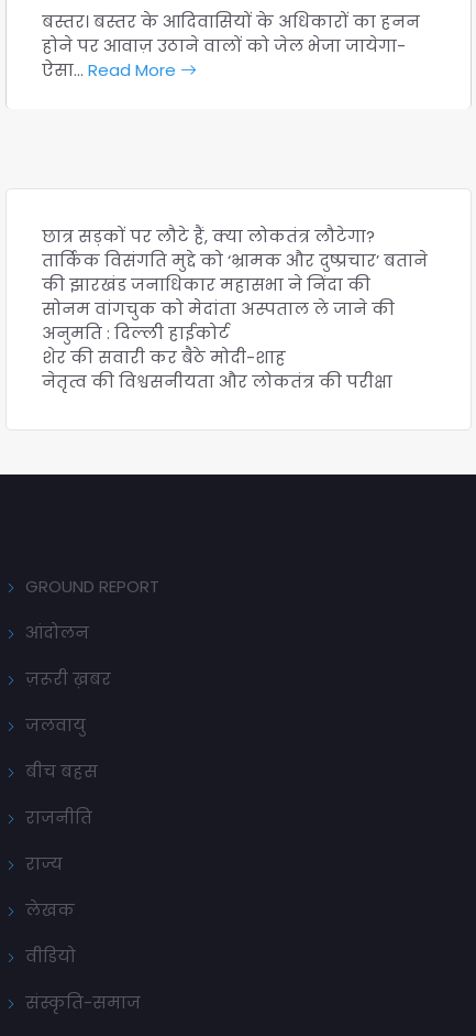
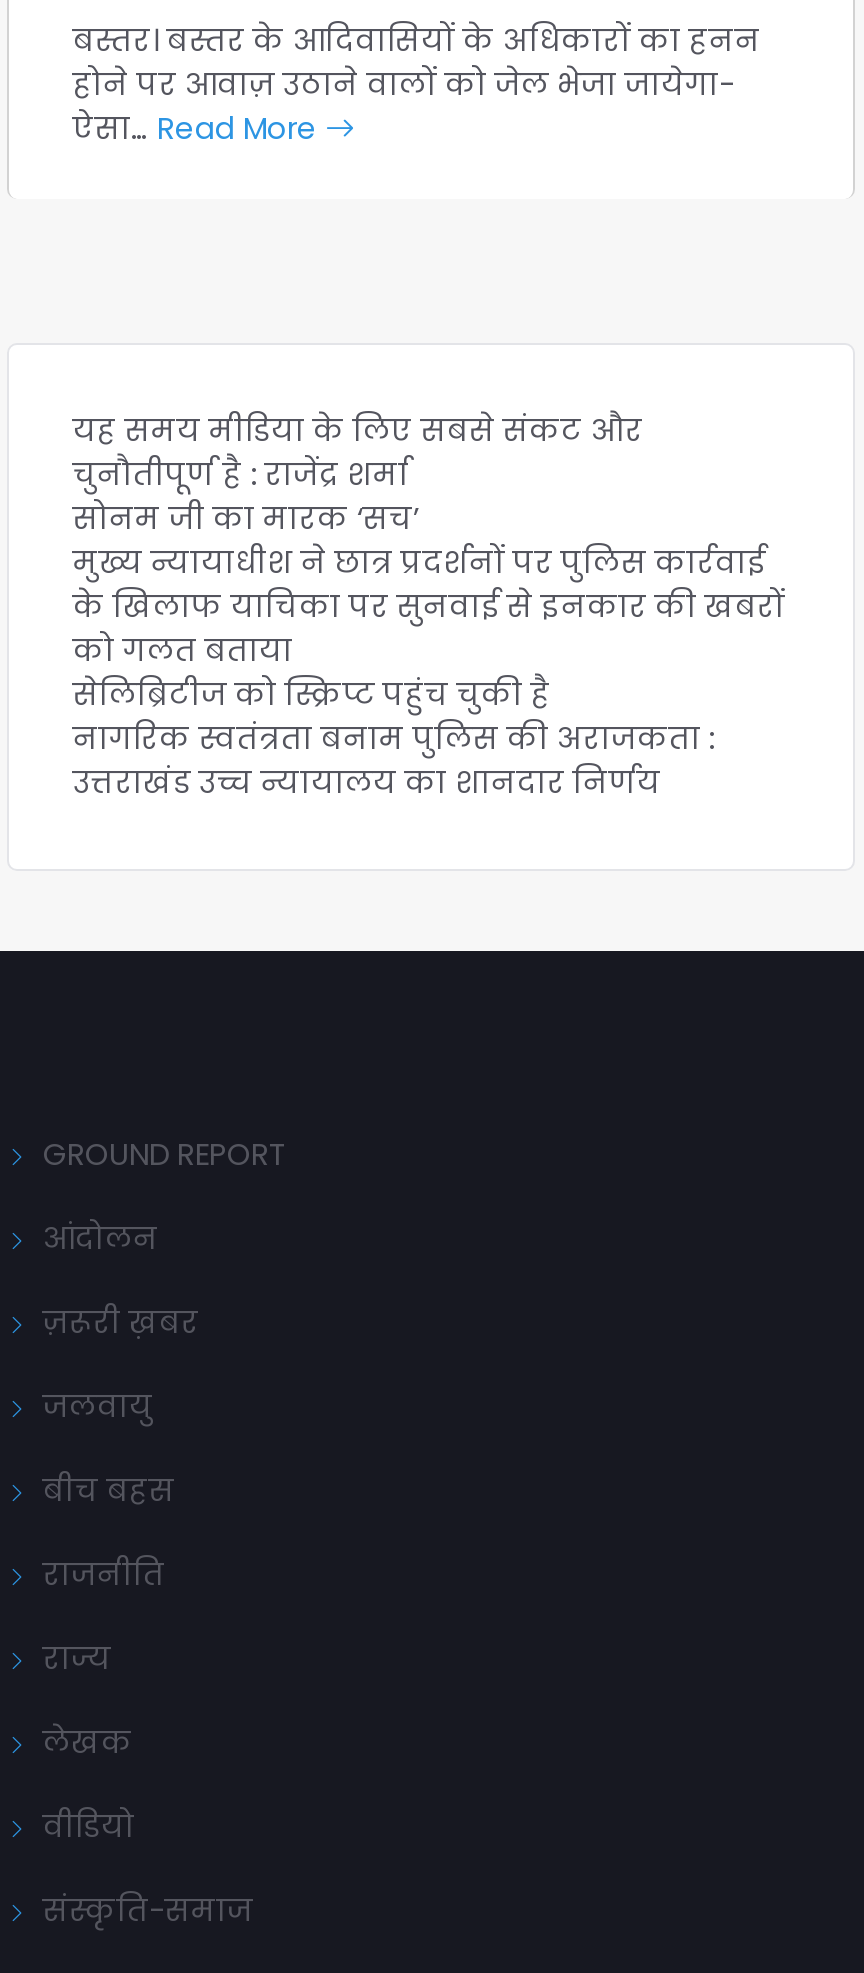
[42,225,428,393] छात्र सड़कों पर लौटे हैं, क्या लोकतंत्र लौटेगा? | तार्किक विसंगति मुद्दे को ‘भ्रामक और दुष्प्रचार’ बताने | की झारखंड जनाधिकार महासभा ने निंदा की | सोनम वांगचुक को मेदांता अस्पताल ले जाने की | अनुमति : दिल्ली हाईकोर्ट | शेर की सवारी कर बैठे मोदी-शाह | नेतृत्व की विश्वसनीयता और लोकतंत्र की परीक्षा -> [73,409,785,803] यह समय मीडिया के लिए सबसे संकट और | चुनौतीपूर्ण है : राजेंद्र शर्मा | सोनम जी का मारक ‘सच’ | मुख्य न्यायाधीश ने छात्र प्रदर्शनों पर पुलिस कार्रवाई | के खिलाफ याचिका पर सुनवाई से इनकार की खबरों | को गलत बताया | सेलिब्रिटीज को स्क्रिप्ट पहुंच चुकी है | नागरिक स्वतंत्रता बनाम पुलिस की अराजकता : | उत्तराखंड उच्च न्यायालय का शानदार निर्णय

